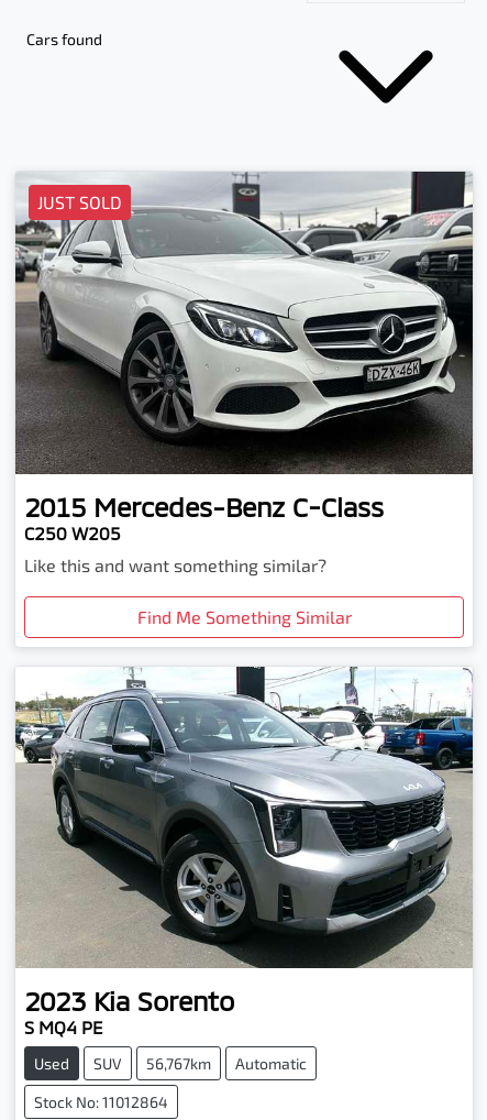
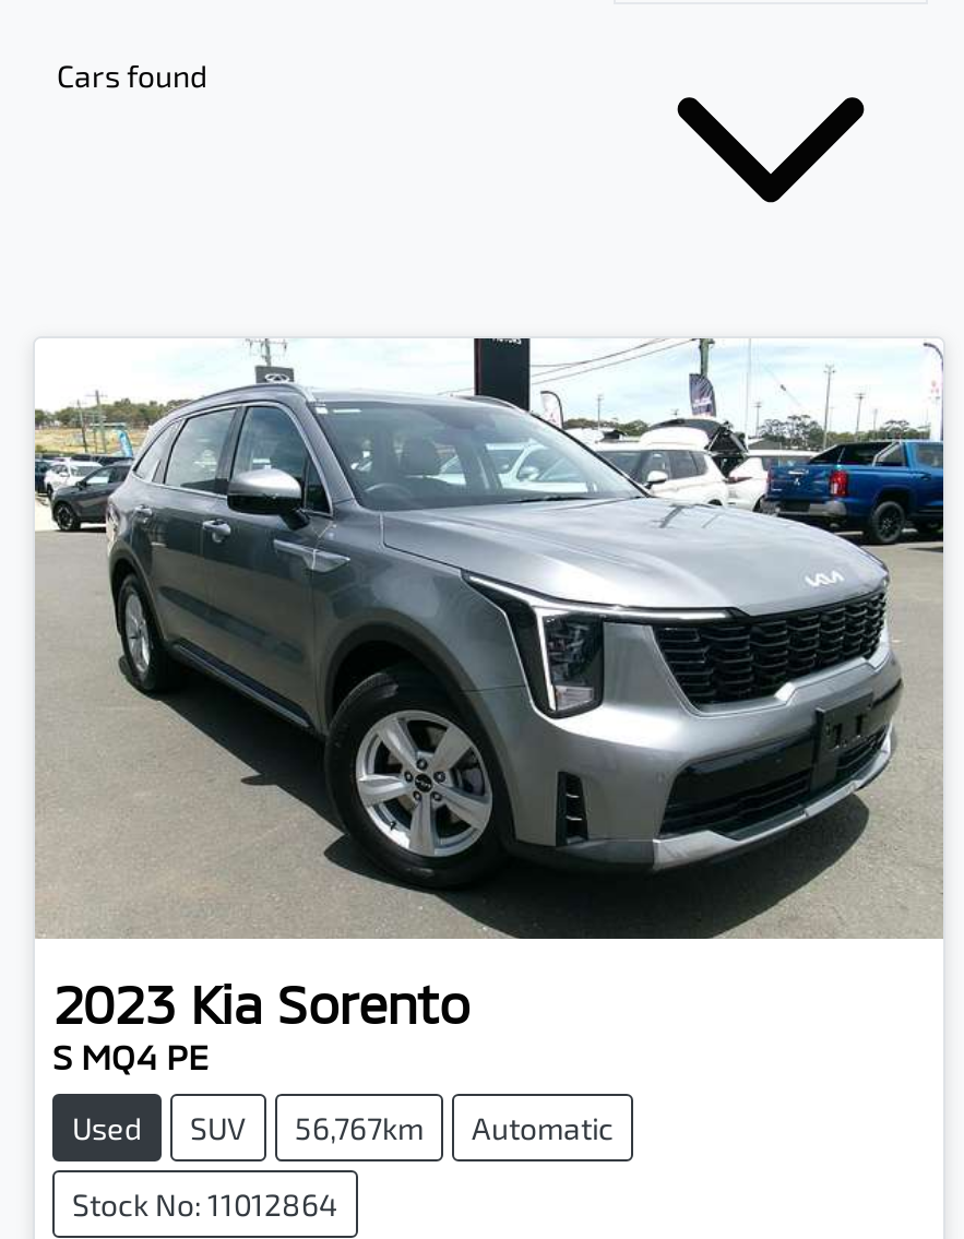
[14,171,474,474] [image] | JUST SOLD -> none
[24,490,384,627] 2015 Mercedes-Benz C-Class | C250 W205 | Like this and want something similar? | Find Me Something Similar -> none

